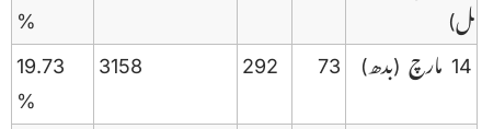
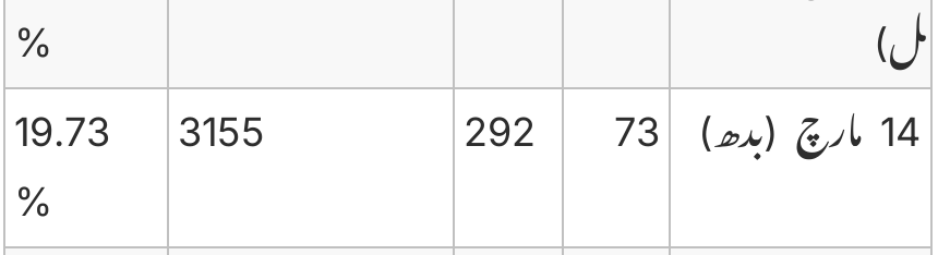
[16,55,142,78] 19.73 3158 -> [14,109,265,155] 19.73 3155

